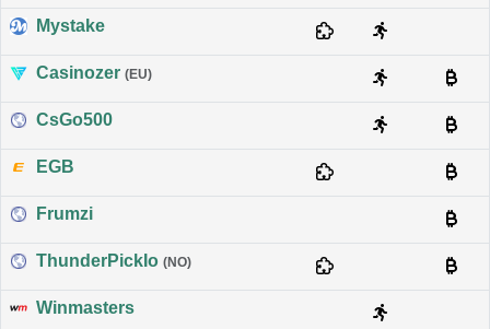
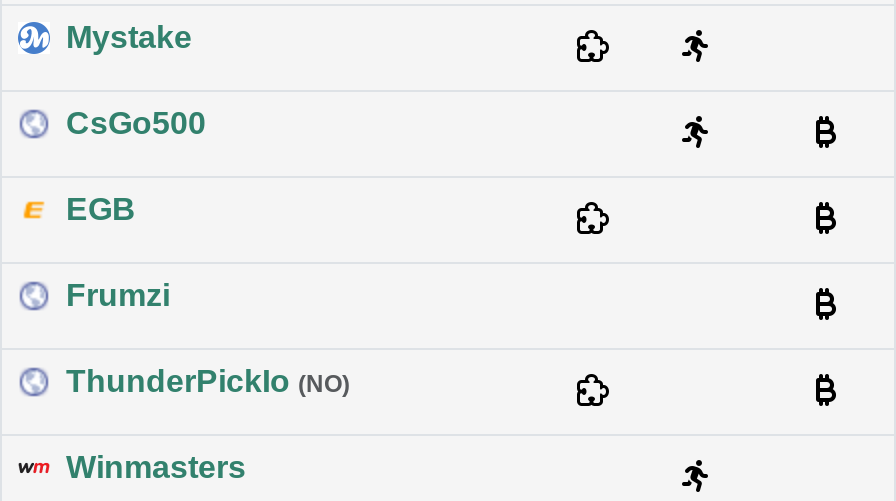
[36,63,152,82] Casinozer (EU) -> none

